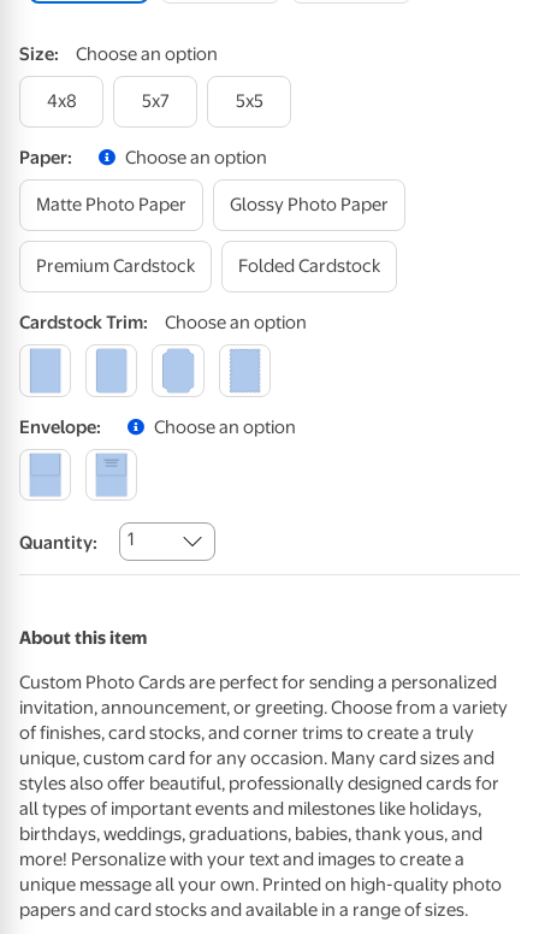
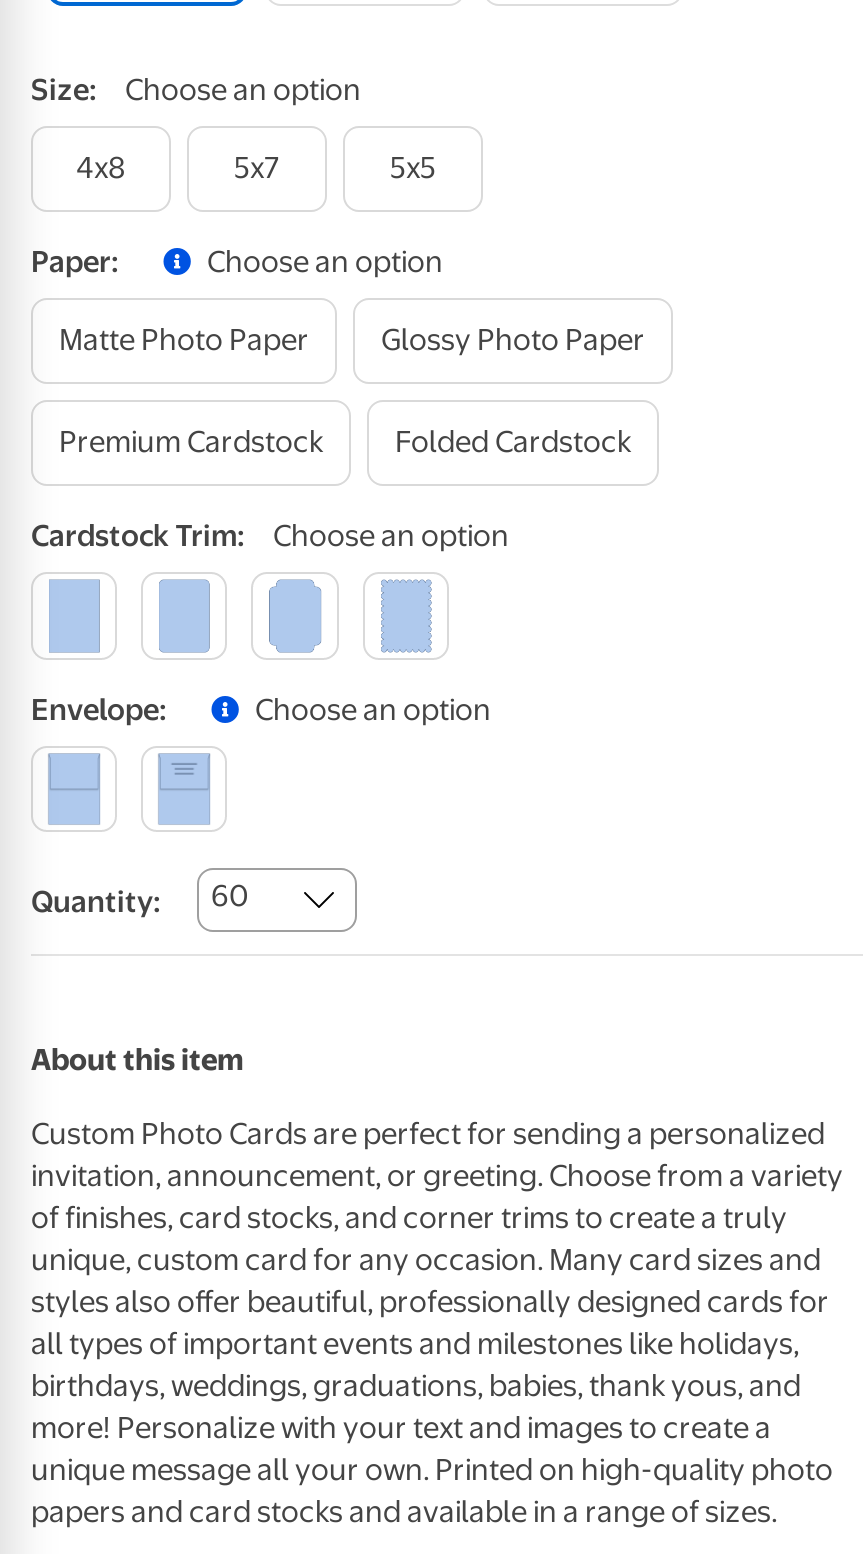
[19,529,134,553] Quantity: 1 -> [31,878,249,919] Quantity: 60

